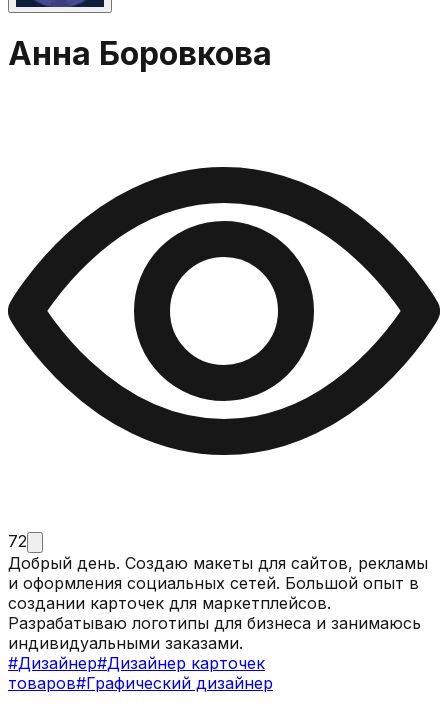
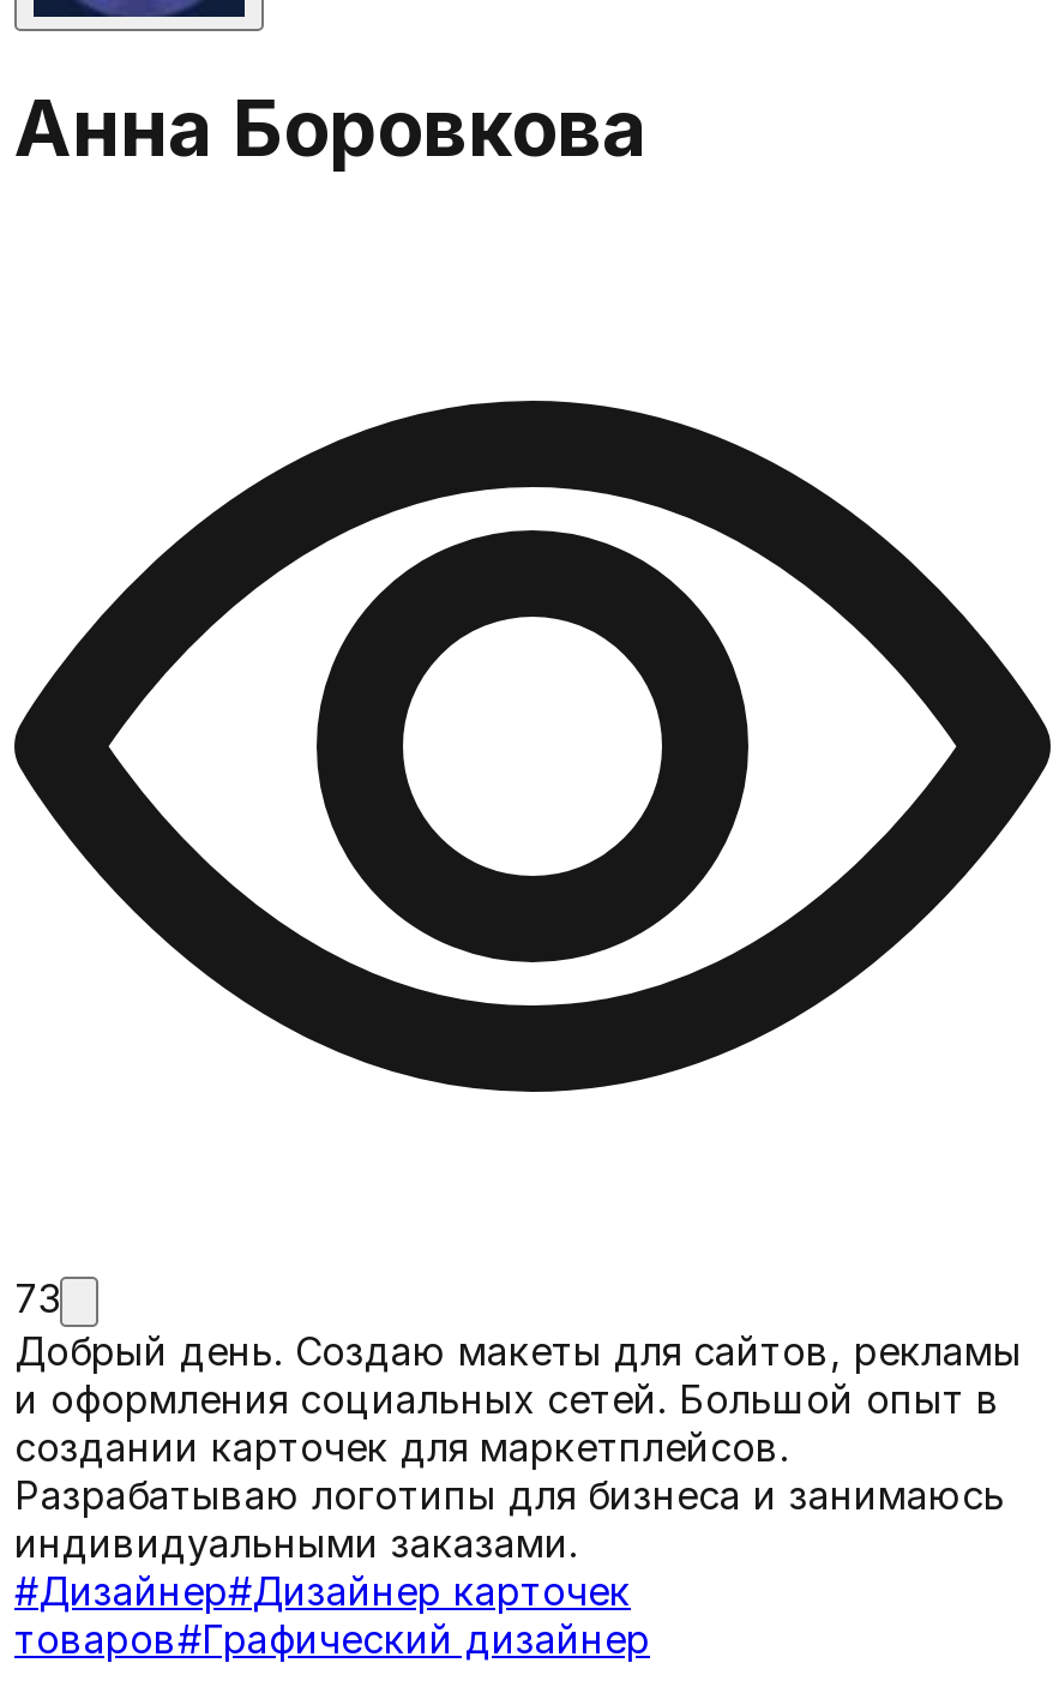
[8,531,27,551] 72 -> [14,1274,60,1322] 73

